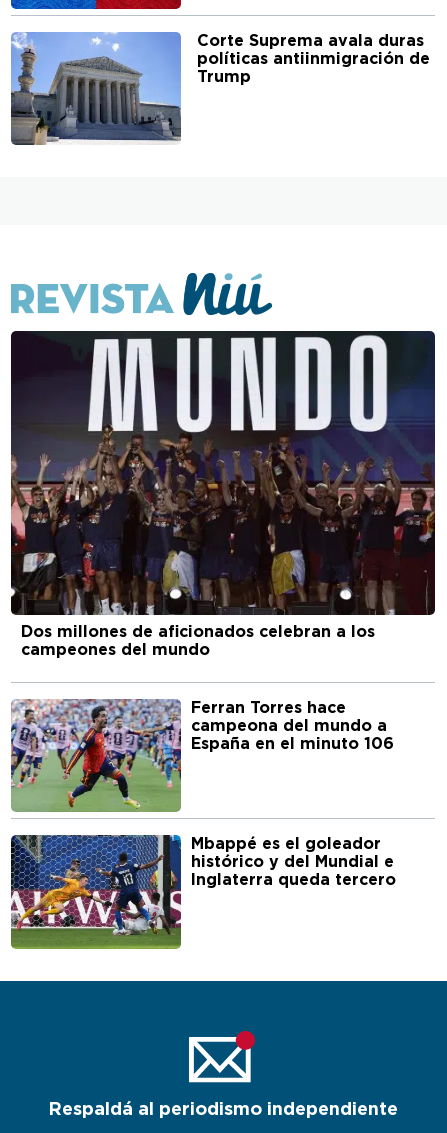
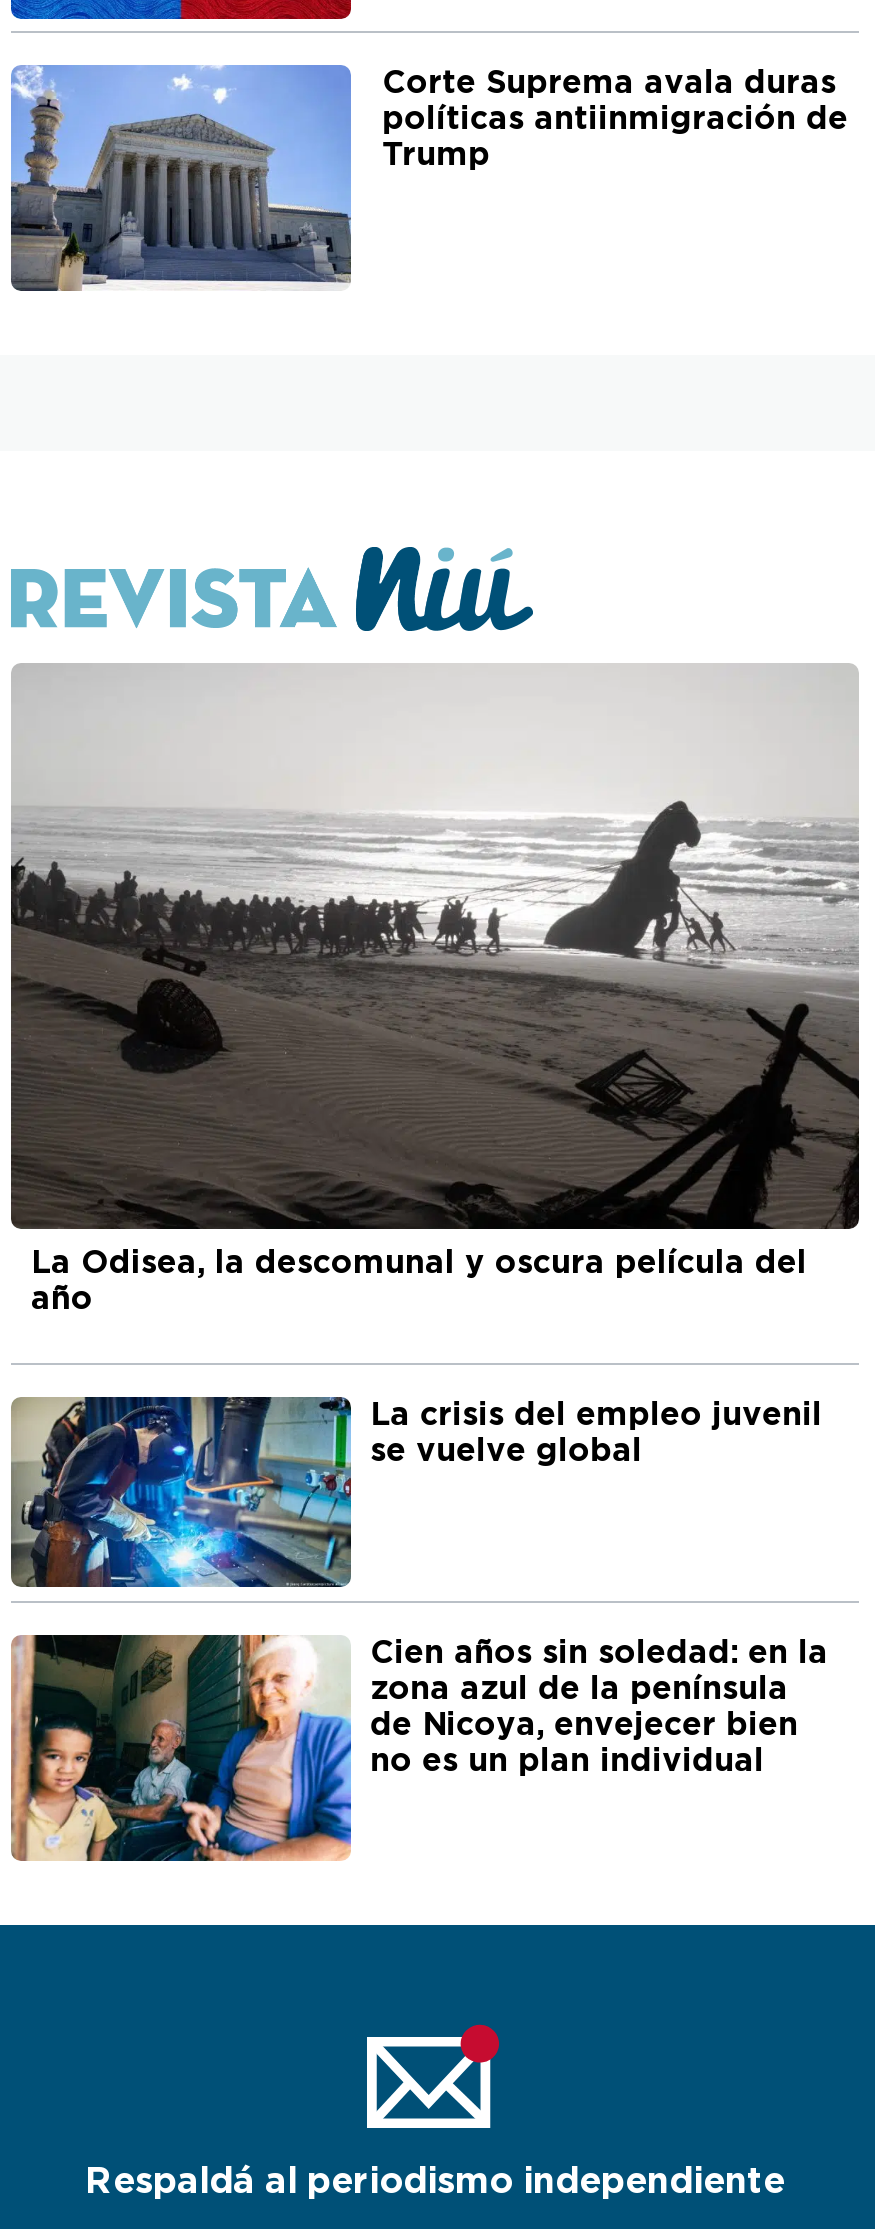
[10,330,436,658] [image] | Dos millones de aficionados celebran a los | campeones del mundo -> [11,662,859,1315] [image] | La Odisea, la descomunal y oscura película del | año
[11,699,394,813] [image] | Ferran Torres hace | campeona del mundo a | España en el minuto 106 -> [11,1394,822,1588] [image] | La crisis del empleo juvenil | se vuelve global
[10,834,396,950] [image] | Mbappé es el goleador | histórico y del Mundial e | Inglaterra queda tercero -> [9,1632,828,1862] [image] | Cien años sin soledad: en la | zona azul de la península | de Nicoya, envejecer bien | no es un plan individual

